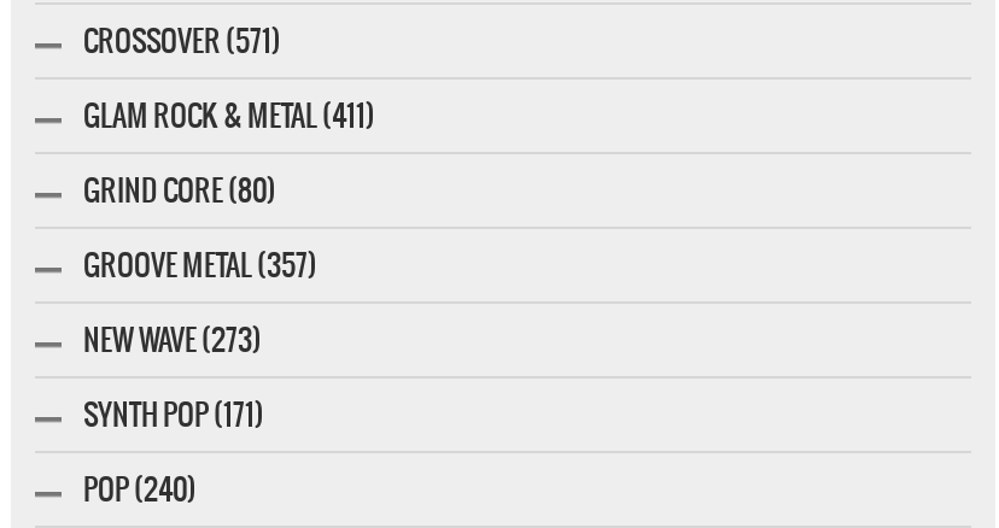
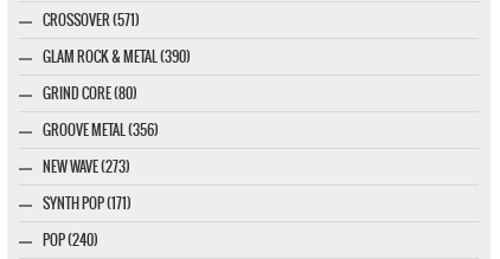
[83,93,375,136] GLAM ROCK & METAL (411) -> [43,46,191,67] GLAM ROCK & METAL (390)
[83,243,317,286] GROOVE METAL (357) -> [43,119,159,140] GROOVE METAL (356)

